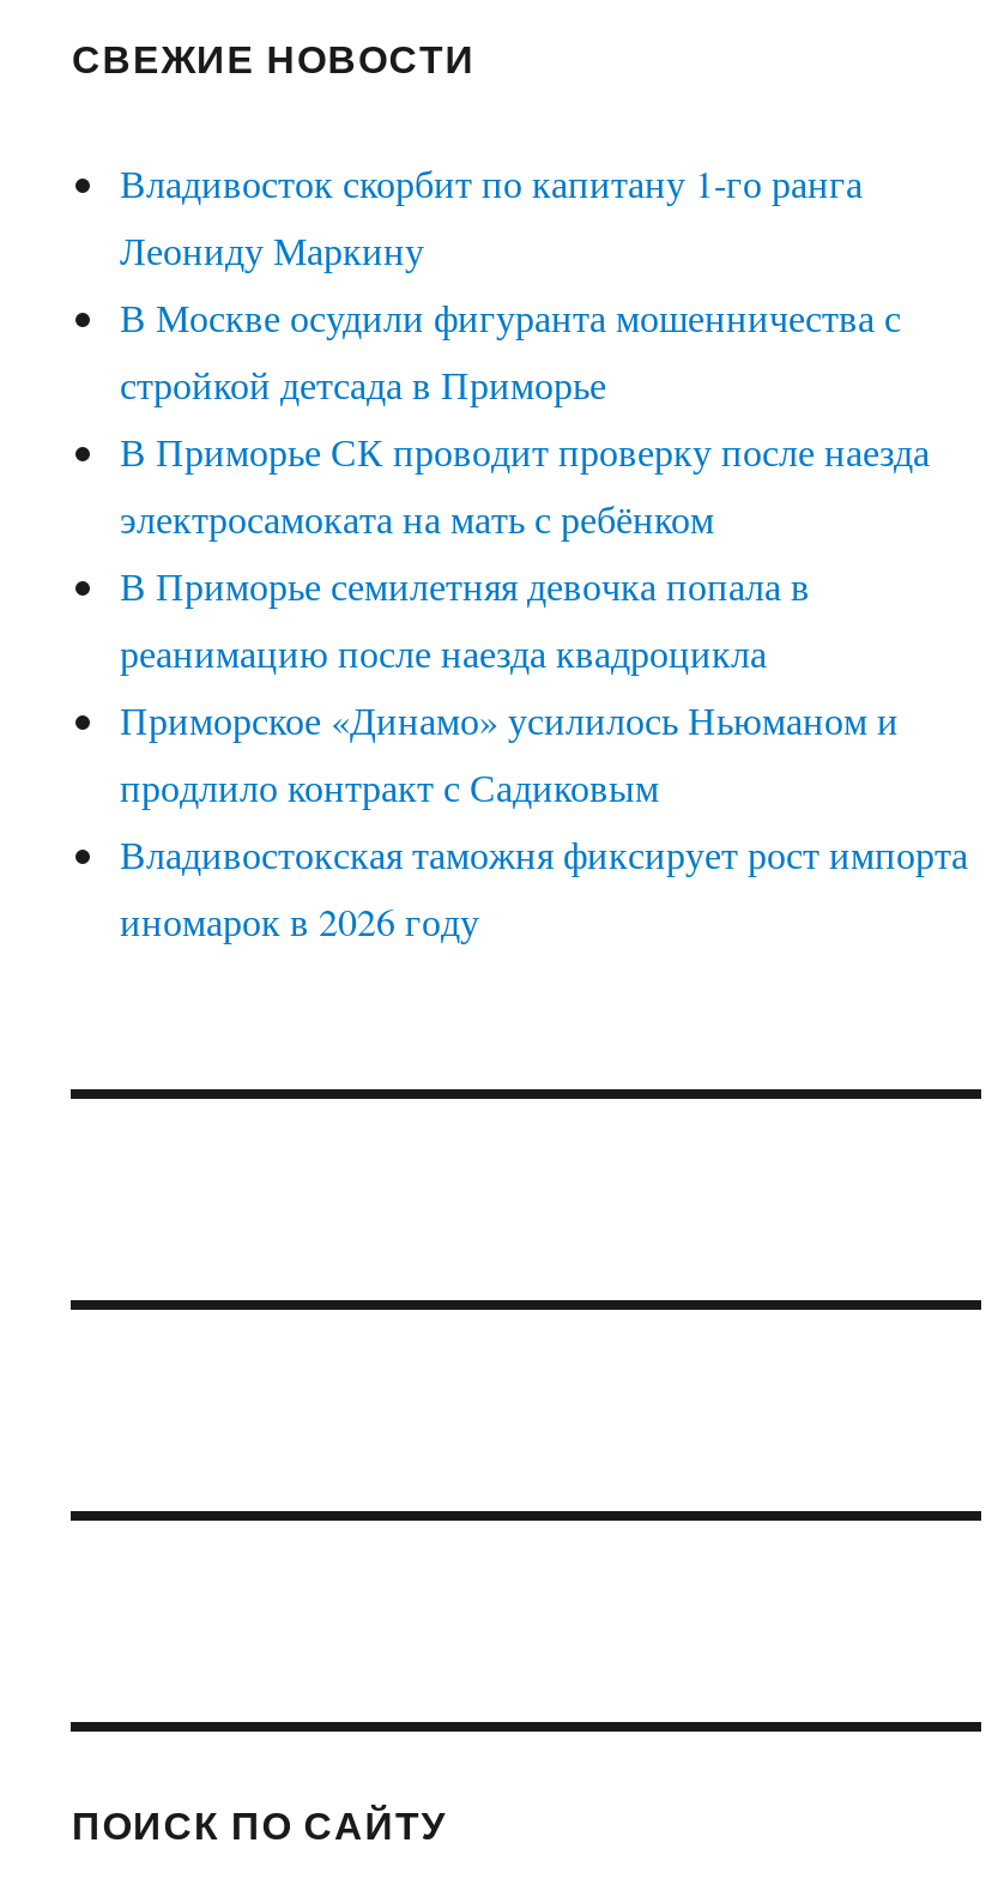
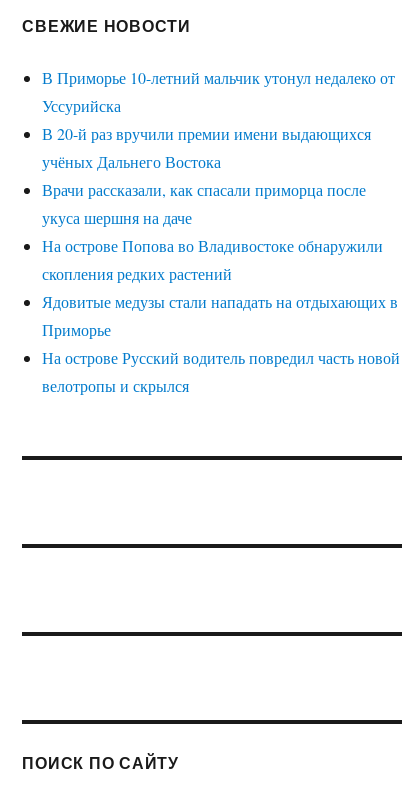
[120,157,968,945] Владивосток скорбит по капитану 1-го ранга | Леониду Маркину | В Москве осудили фигуранта мошенничества с | стройкой детсада в Приморье | В Приморье СК проводит проверку после наезда | электросамоката на мать с ребёнком | В Приморье семилетняя девочка попала в | реанимацию после наезда квадроцикла | Приморское «Динамо» усилилось Ньюманом и | продлило контракт с Садиковым | Владивостокская таможня фиксирует рост импорта | иномарок в 2026 году -> [42,67,400,396] В Приморье 10-летний мальчик утонул недалеко от | Уссурийска | В 20-й раз вручили премии имени выдающихся | учёных Дальнего Востока | Врачи рассказали, как спасали приморца после | укуса шершня на даче | На острове Попова во Владивостоке обнаружили | скопления редких растений | Ядовитые медузы стали нападать на отдыхающих в | Приморье | На острове Русский водитель повредил часть новой | велотропы и скрылся

